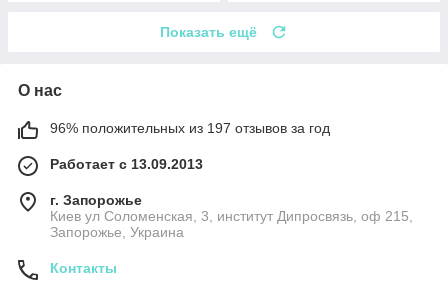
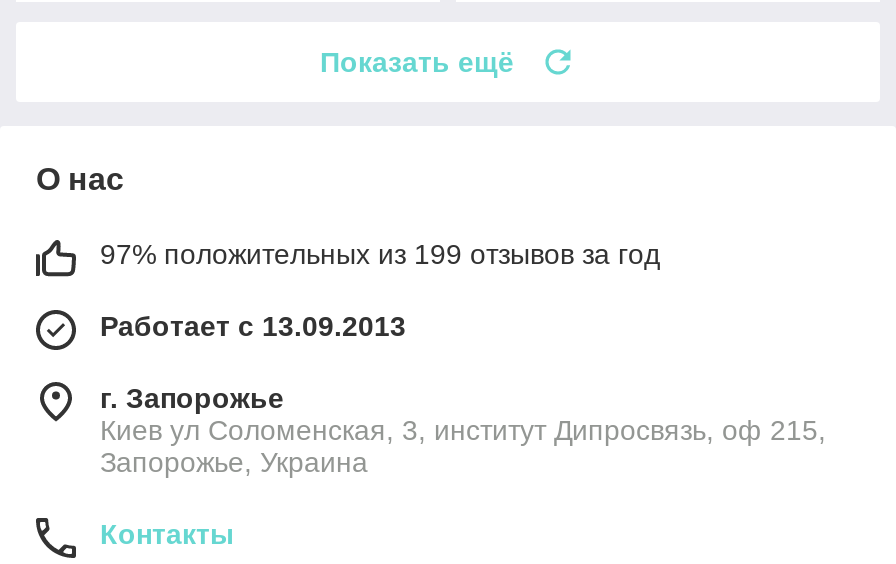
[50,120,330,136] 96% положительных из 197 отзывов за год -> [100,239,660,271] 97% положительных из 199 отзывов за год

